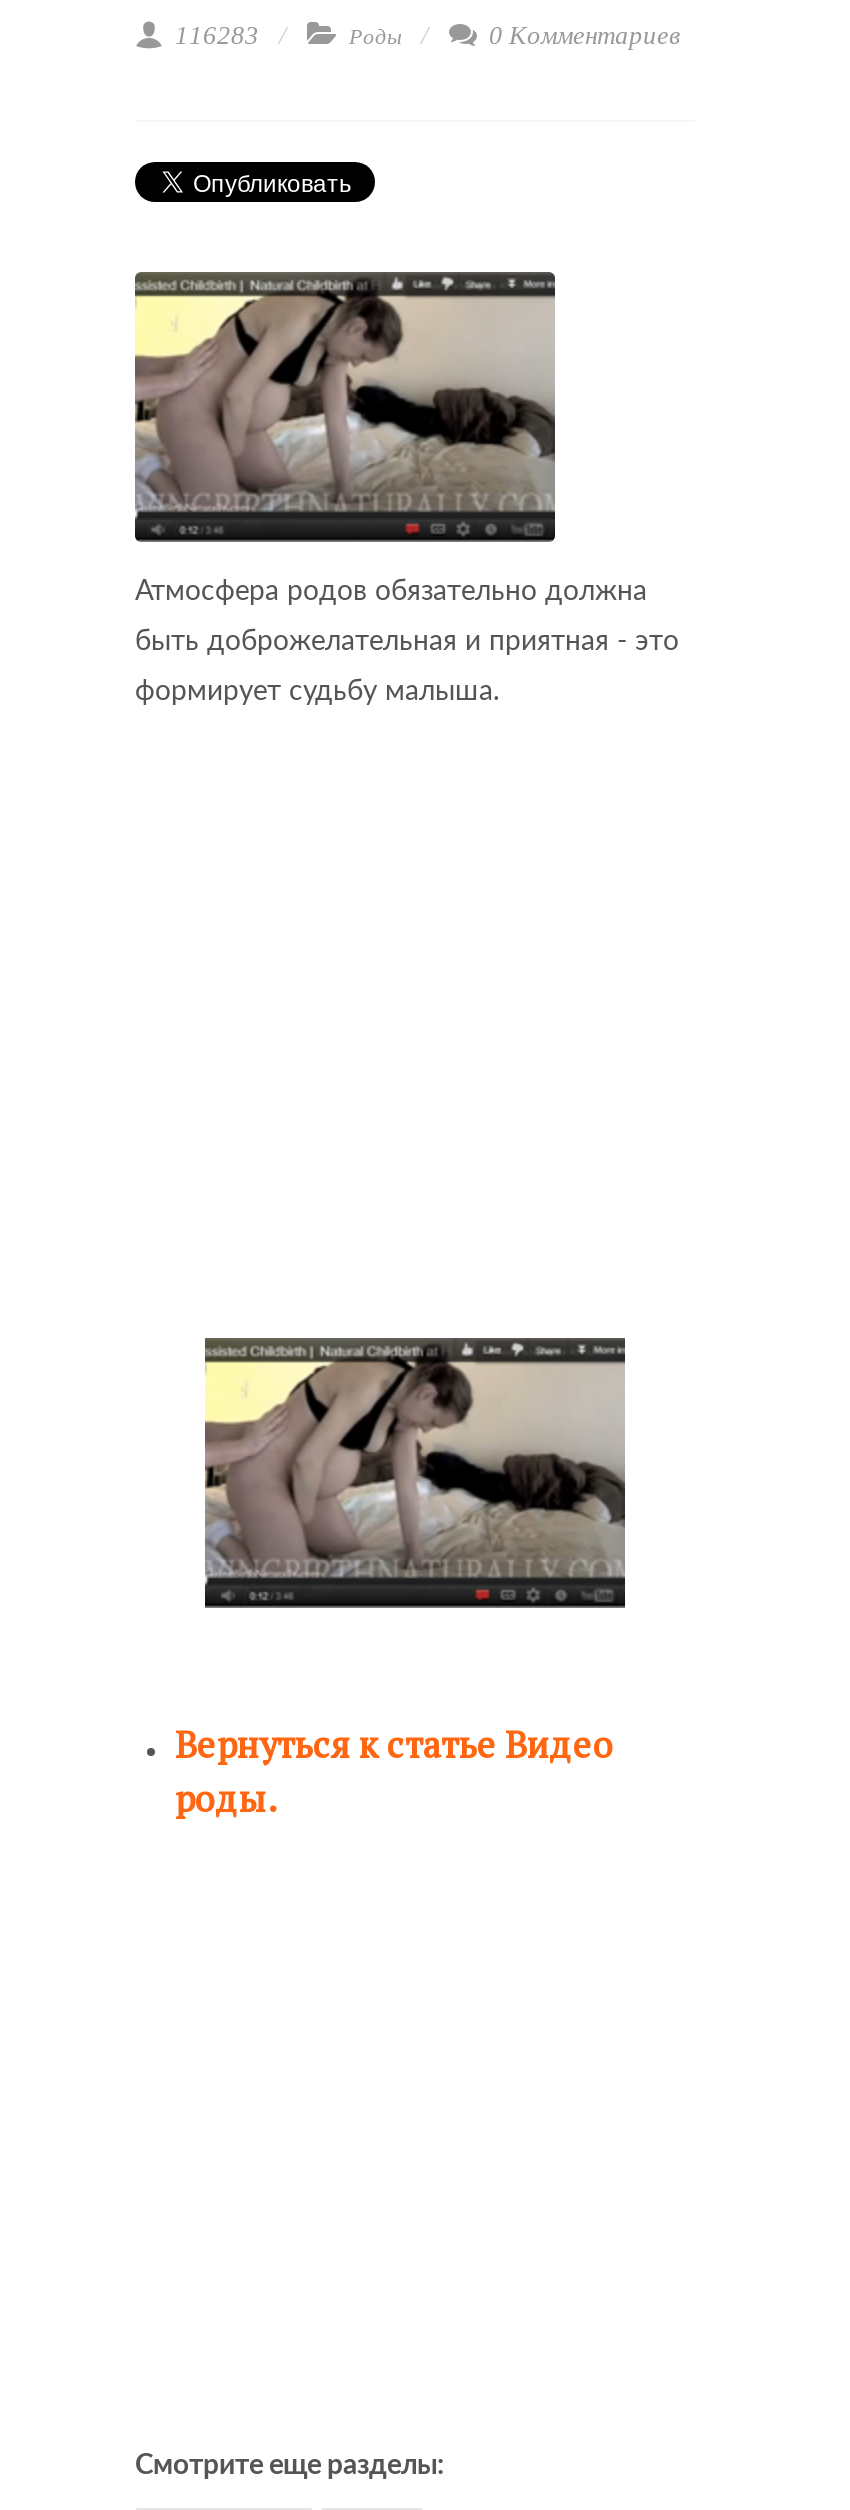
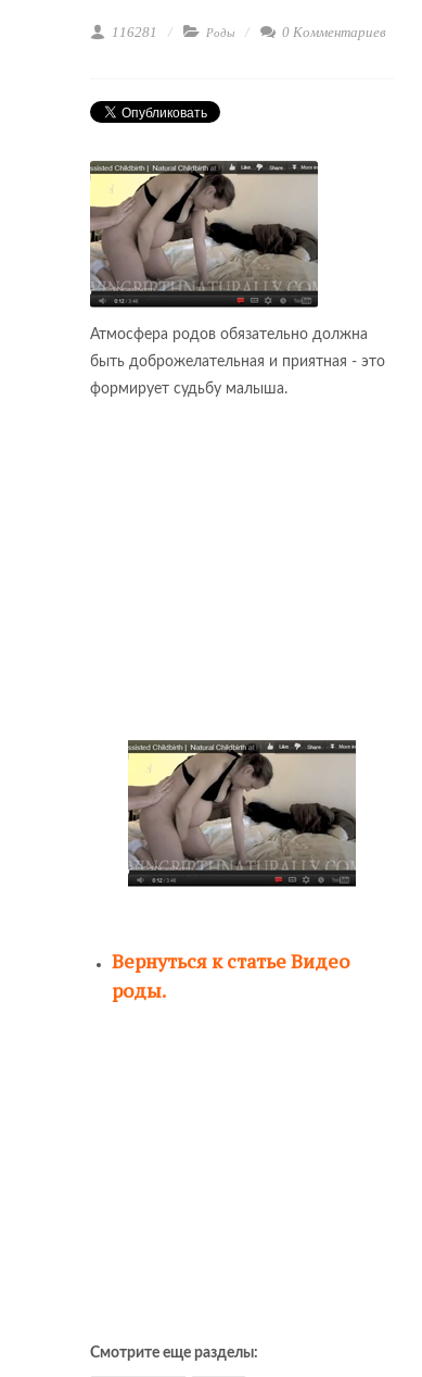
[169,20,259,50] 116283 -> [108,24,157,40] 116281

